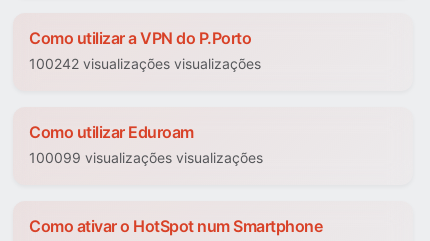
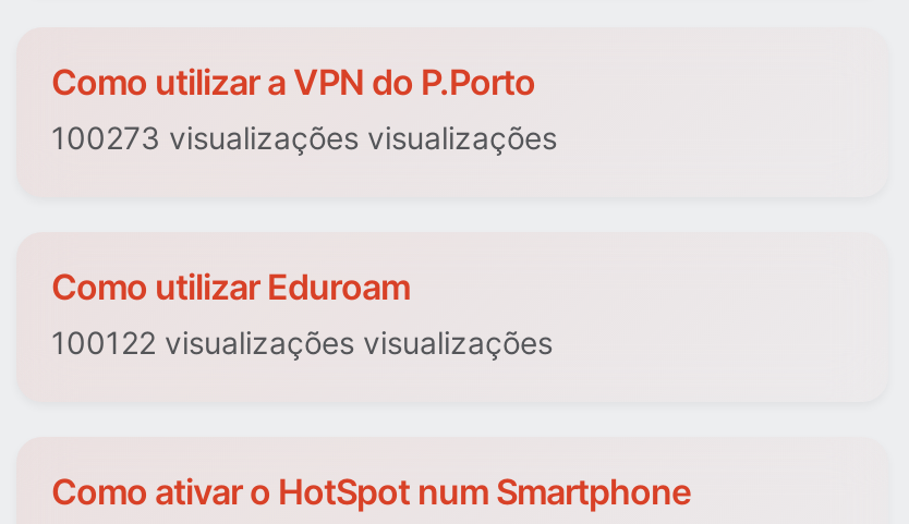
[29,55,261,72] 100242 visualizações visualizações -> [51,120,557,157] 100273 visualizações visualizações
[29,149,263,166] 100099 visualizações visualizações -> [51,325,553,362] 100122 visualizações visualizações

